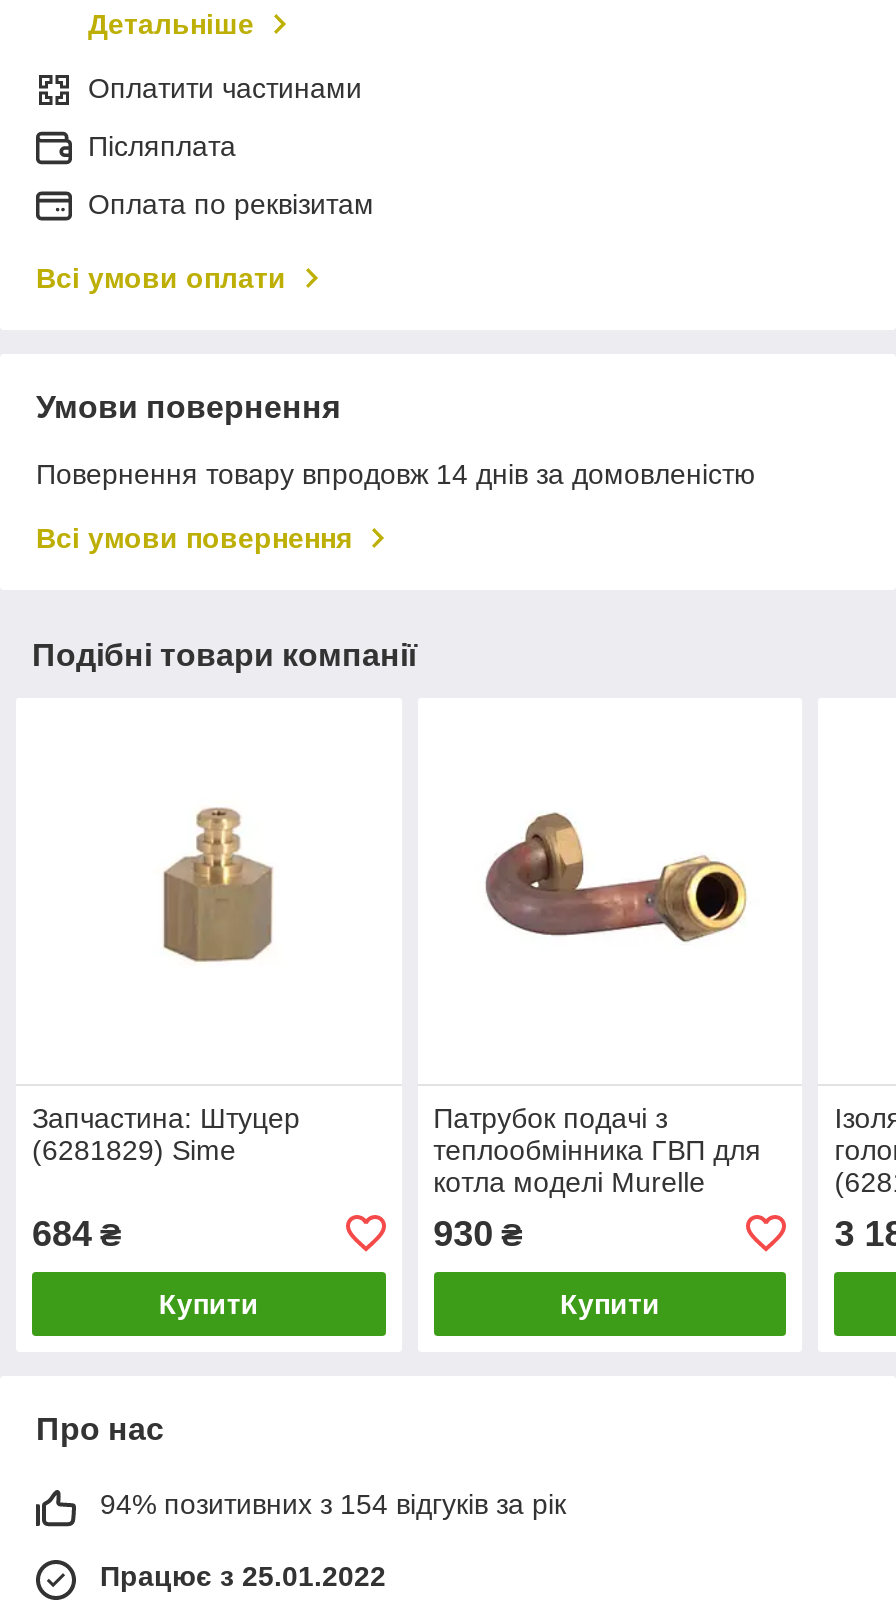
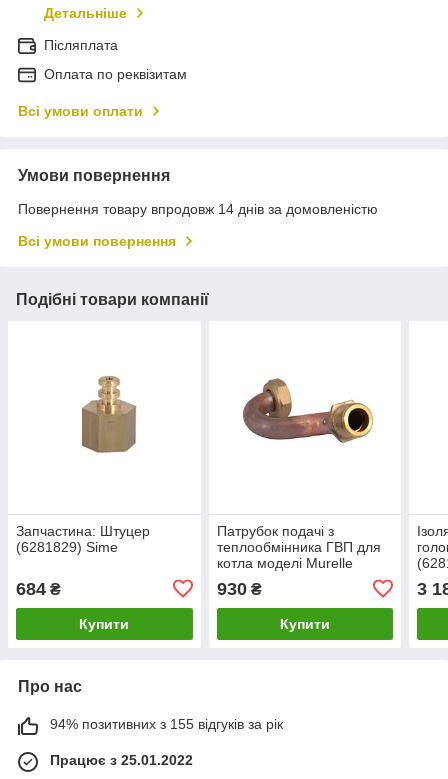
[88,72,362,104] Оплатити частинами -> none
[100,1488,566,1520] 94% позитивних з 154 відгуків за рік -> [50,716,283,732] 94% позитивних з 155 відгуків за рік

